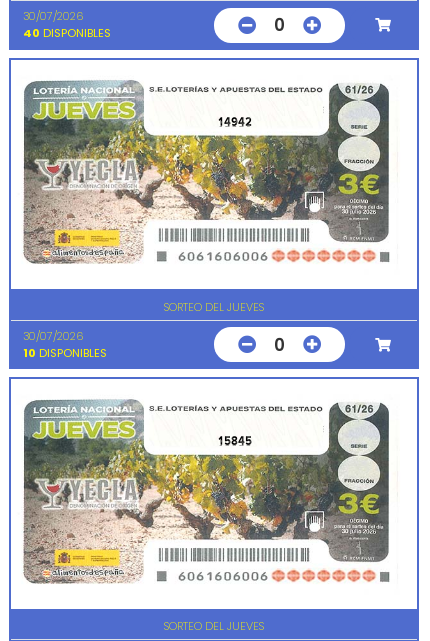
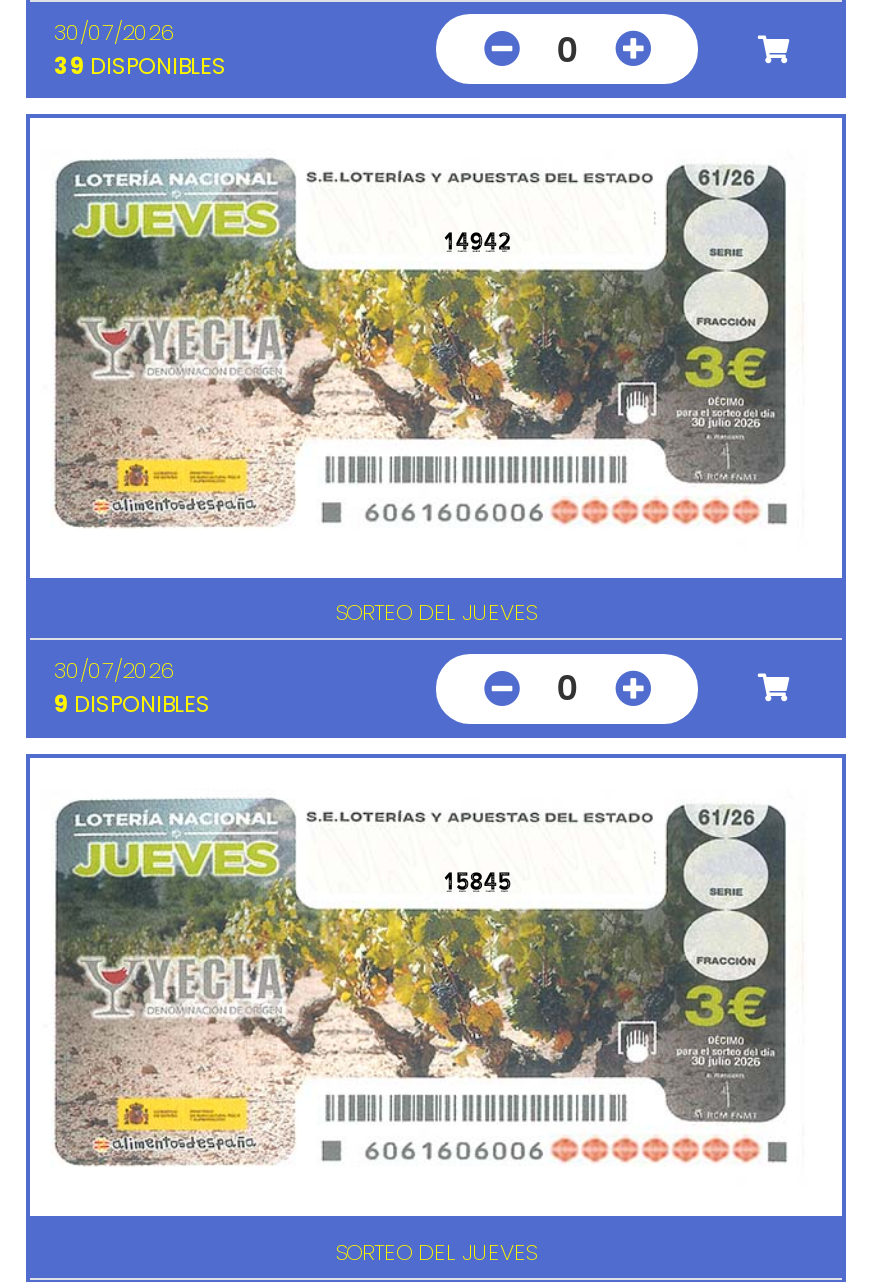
[23,25,111,41] 40 DISPONIBLES -> [54,50,226,82] 39 DISPONIBLES
[23,345,107,361] 10 DISPONIBLES -> [54,689,210,721] 9 DISPONIBLES

